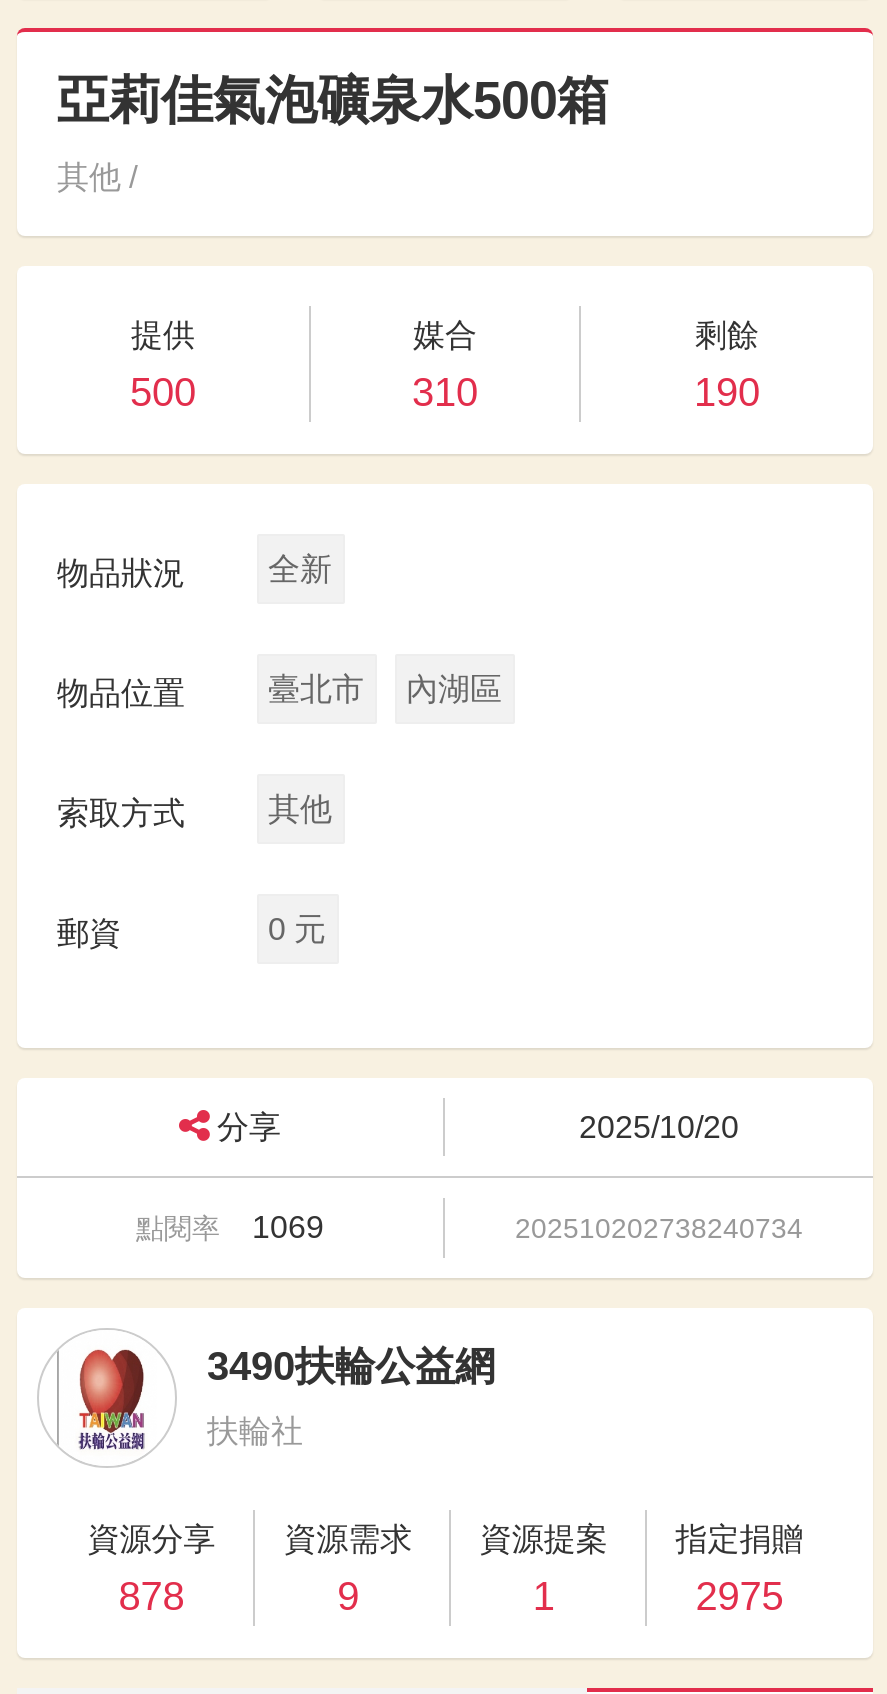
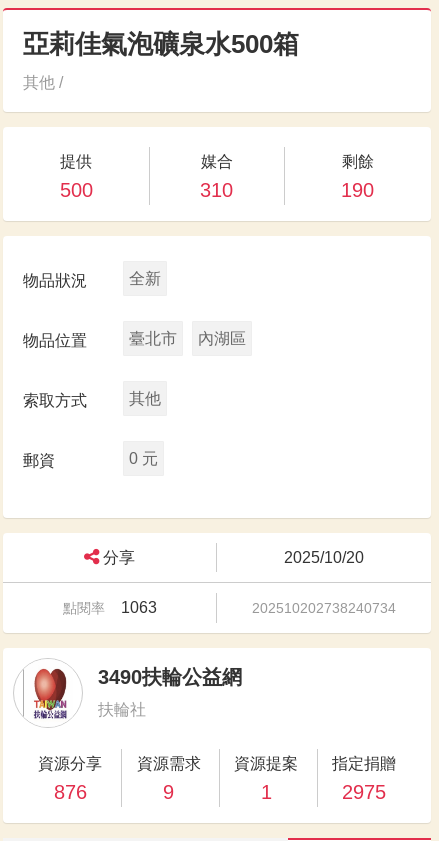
[136,1210,324,1244] 點閱率1069 -> [62,599,156,616] 點閱率1063
[119,1574,185,1618] 878 -> [54,781,87,803] 876

